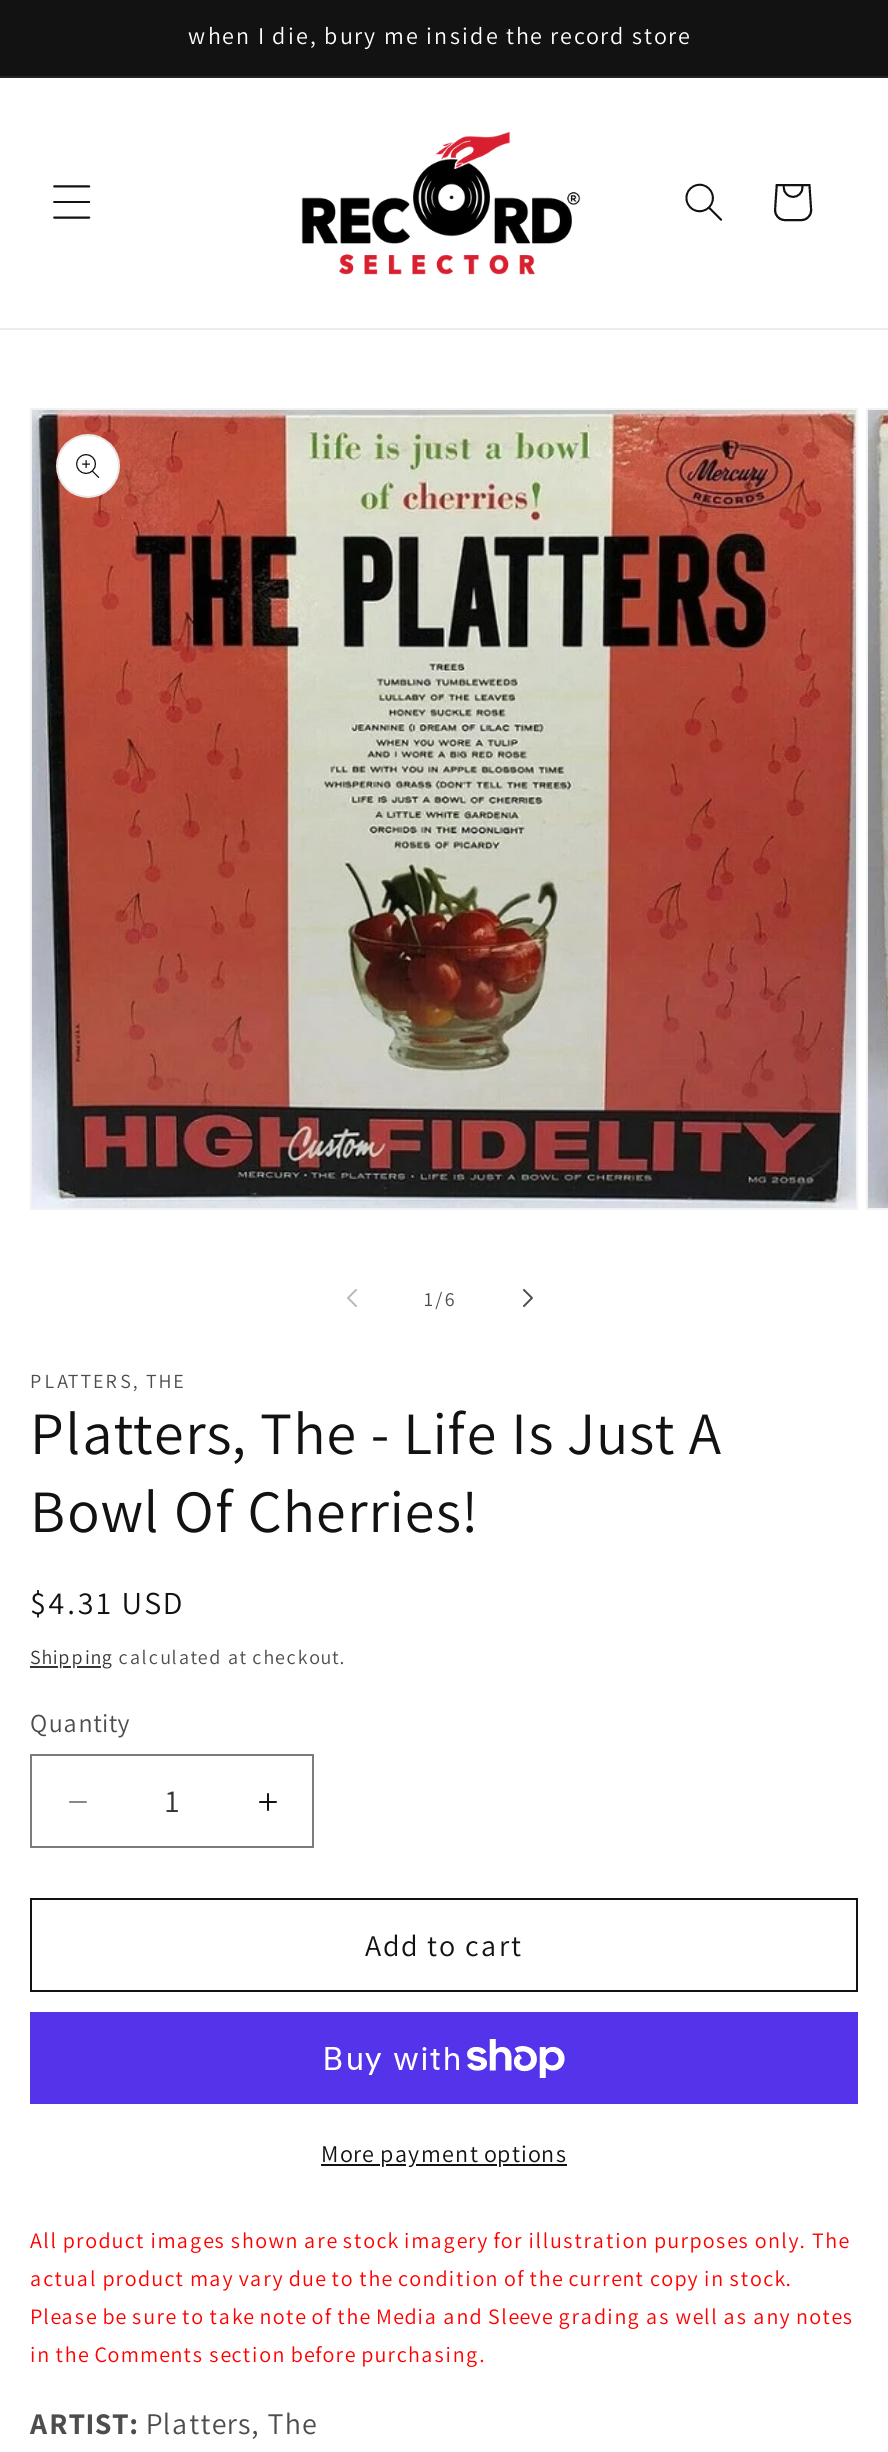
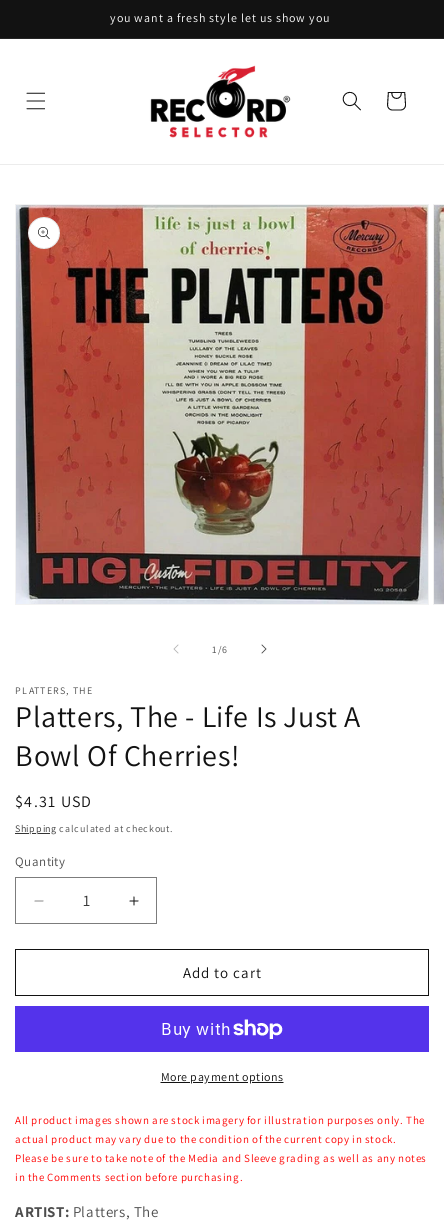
[188,20,692,50] when I die, bury me inside the record store -> [110,10,330,25] you want a fresh style let us show you

